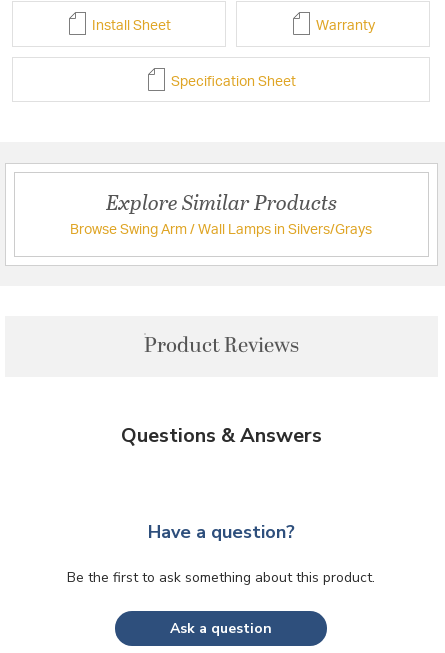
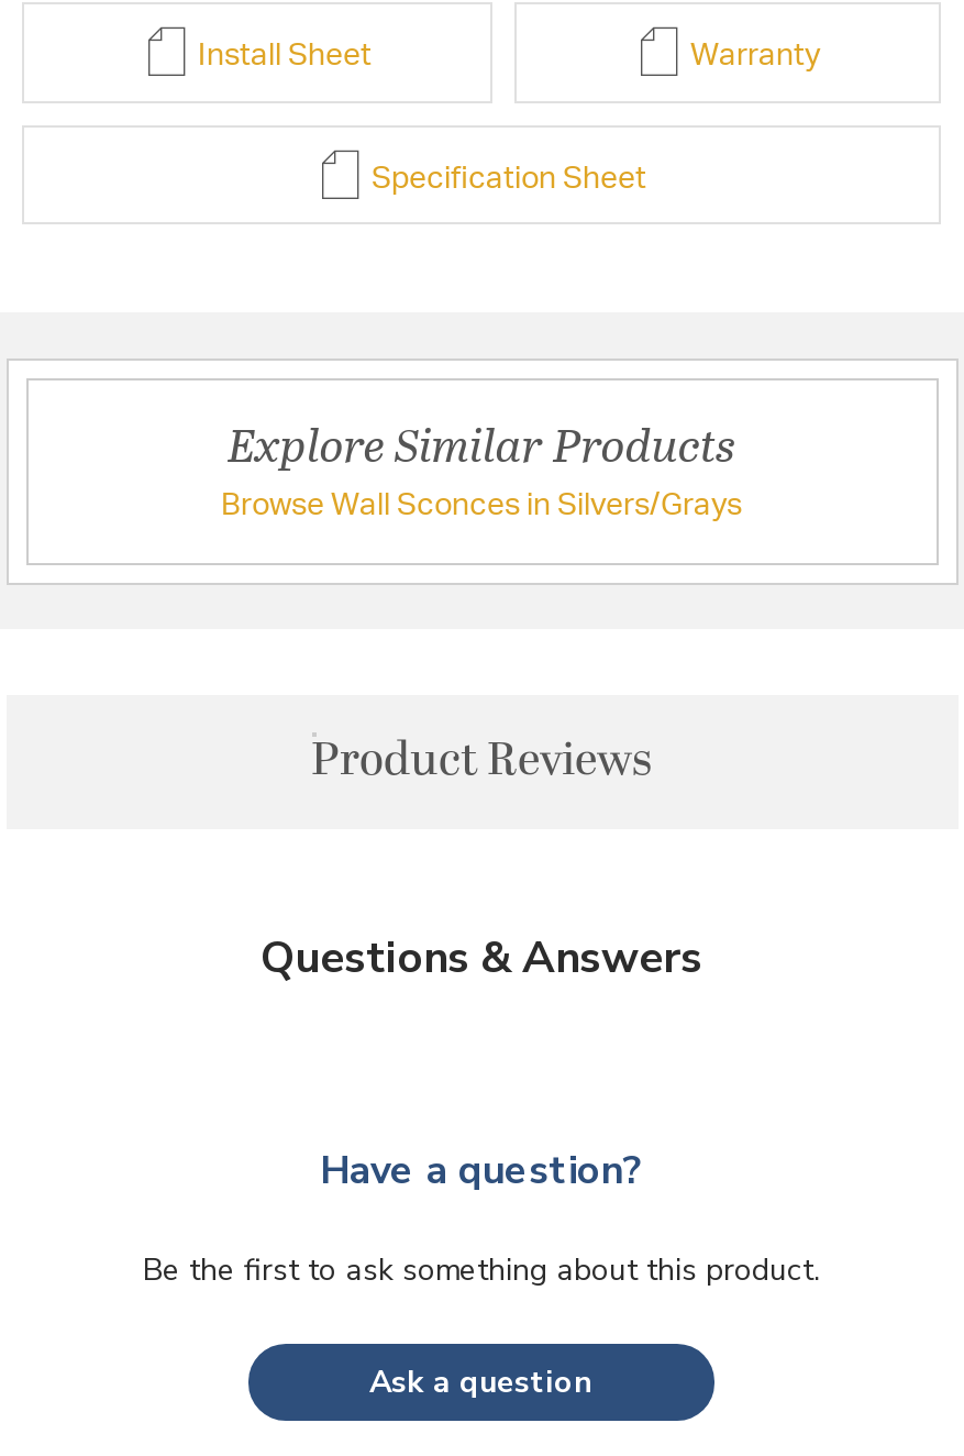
[70,223,372,237] Browse Swing Arm / Wall Lamps in Silvers/Grays -> [221,491,742,522] Browse Wall Sconces in Silvers/Grays

